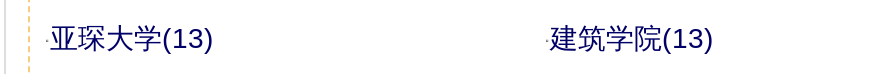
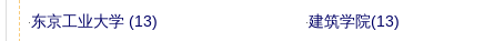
[50,22,214,54] 亚琛大学(13) -> [31,12,158,30] 东京工业大学 (13)

